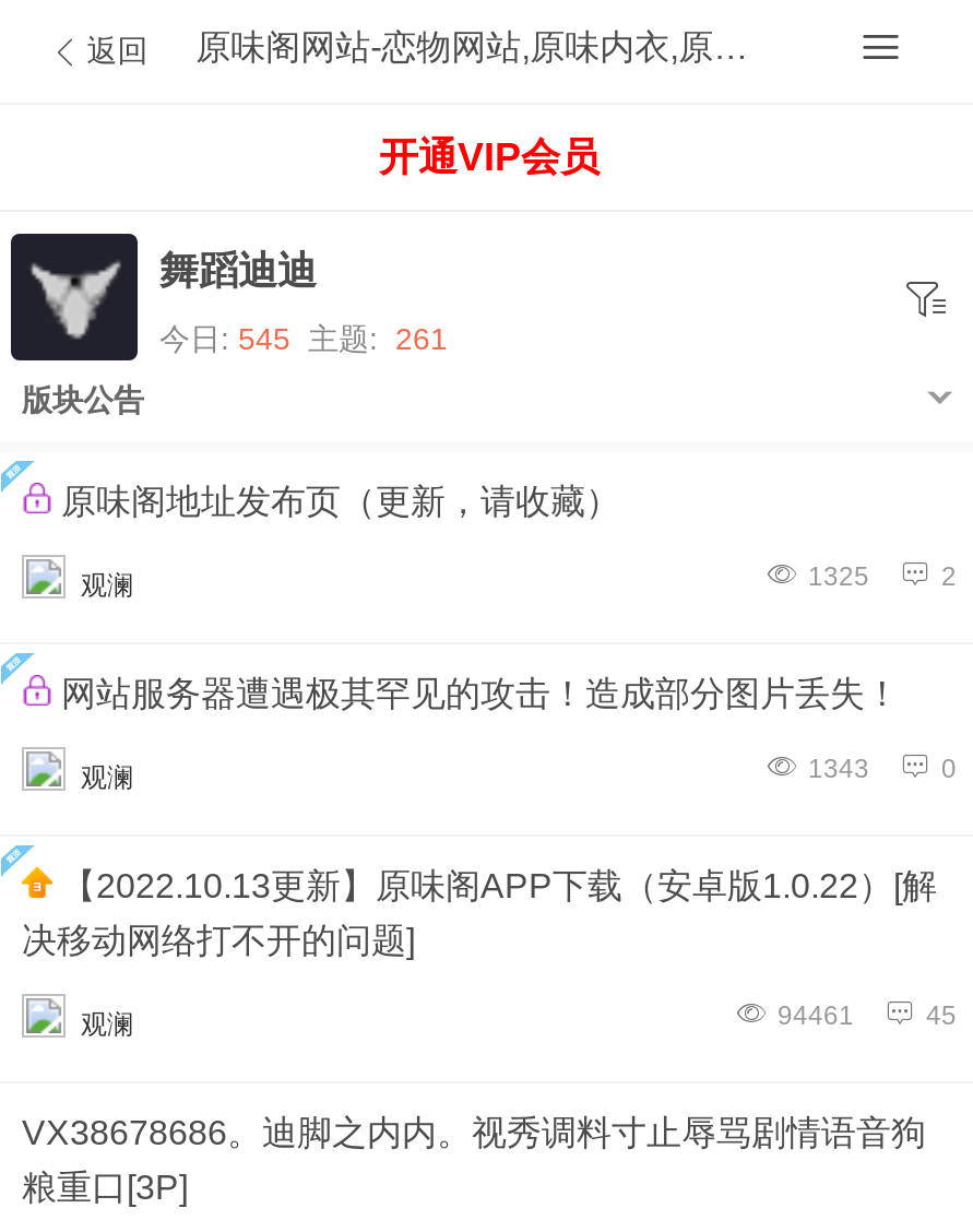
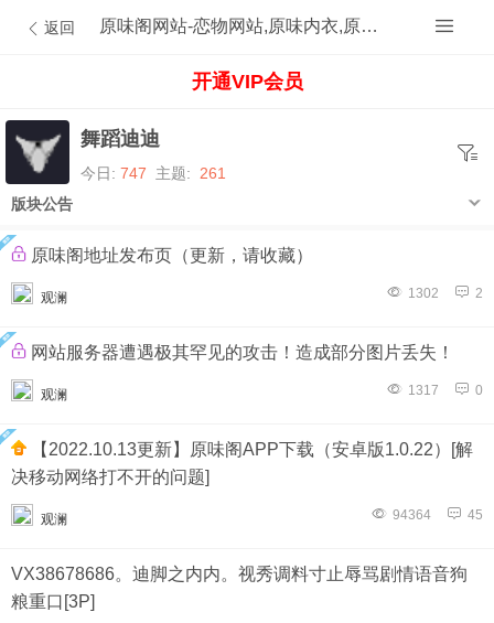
[159,321,448,356] 今日: 545 主题: 261 -> [80,164,226,182] 今日: 747 主题: 261
[808,561,869,592] 1325 -> [408,286,439,301] 1302
[808,754,869,784] 1343 -> [408,383,439,398] 1317
[778,1000,854,1031] 94461 -> [393,507,431,523] 94364

